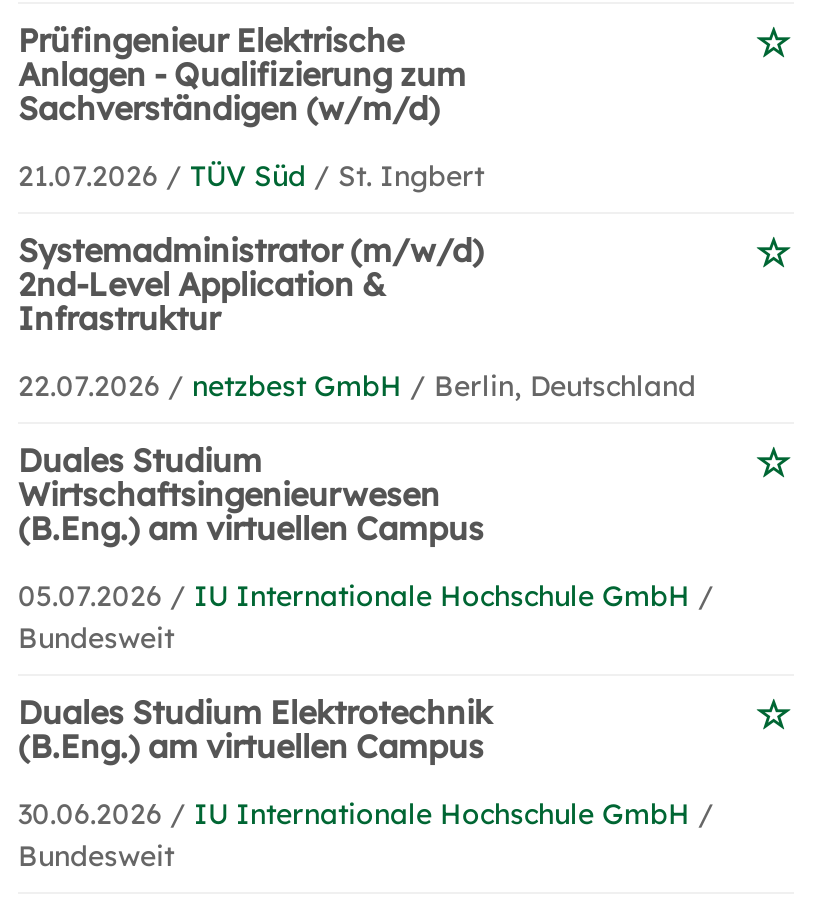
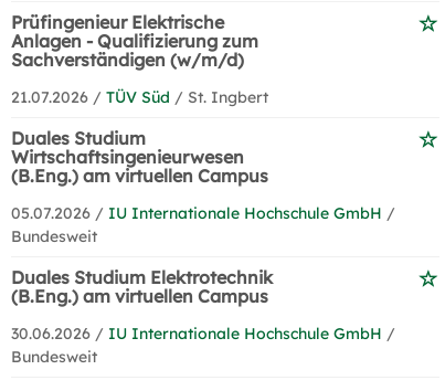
[18,230,696,404] Systemadministrator (m/w/d) | 2nd-Level Application & | Infrastruktur | 22.07.2026 / netzbest GmbH / Berlin, Deutschland -> none

